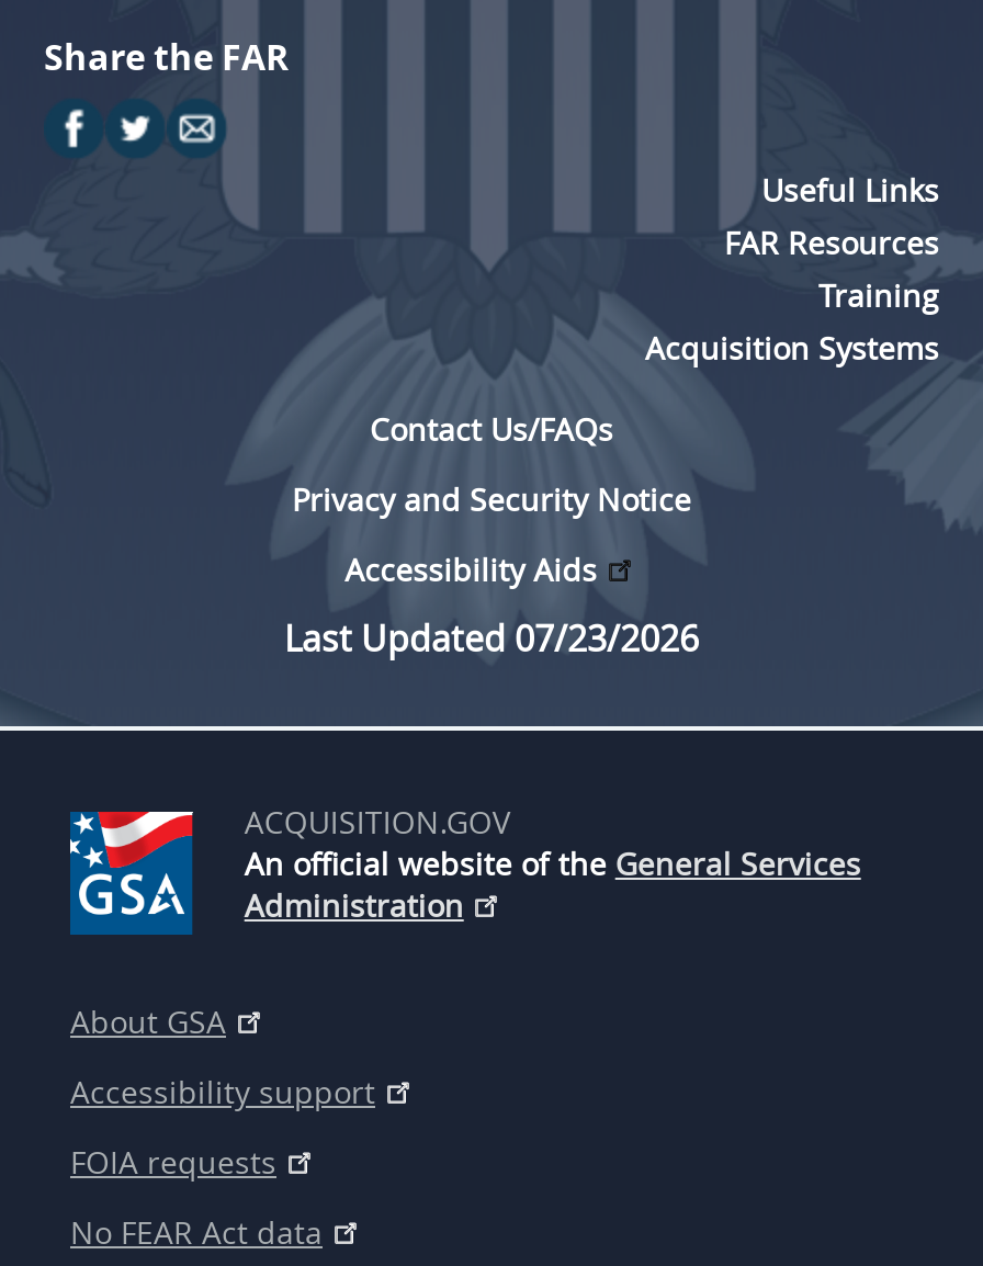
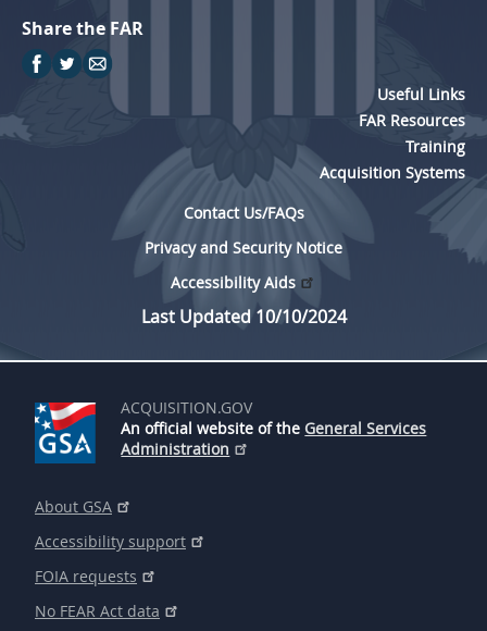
[284,614,699,663] Last Updated 07/23/2026 -> [141,305,346,329] Last Updated 10/10/2024

